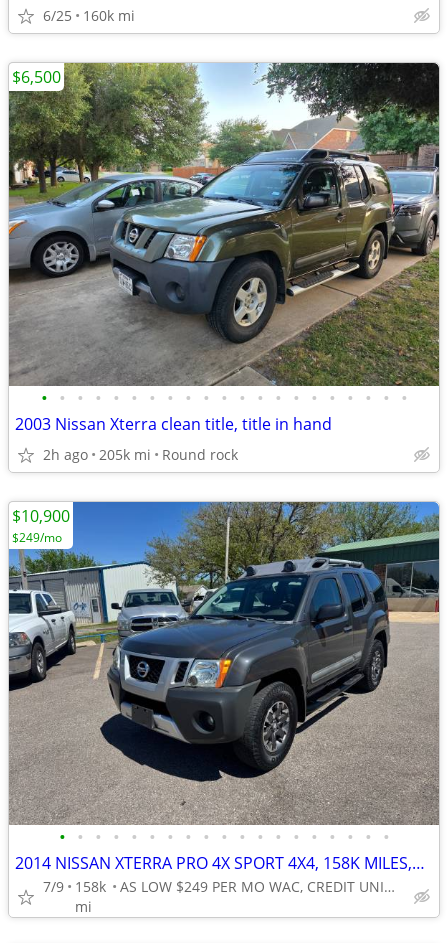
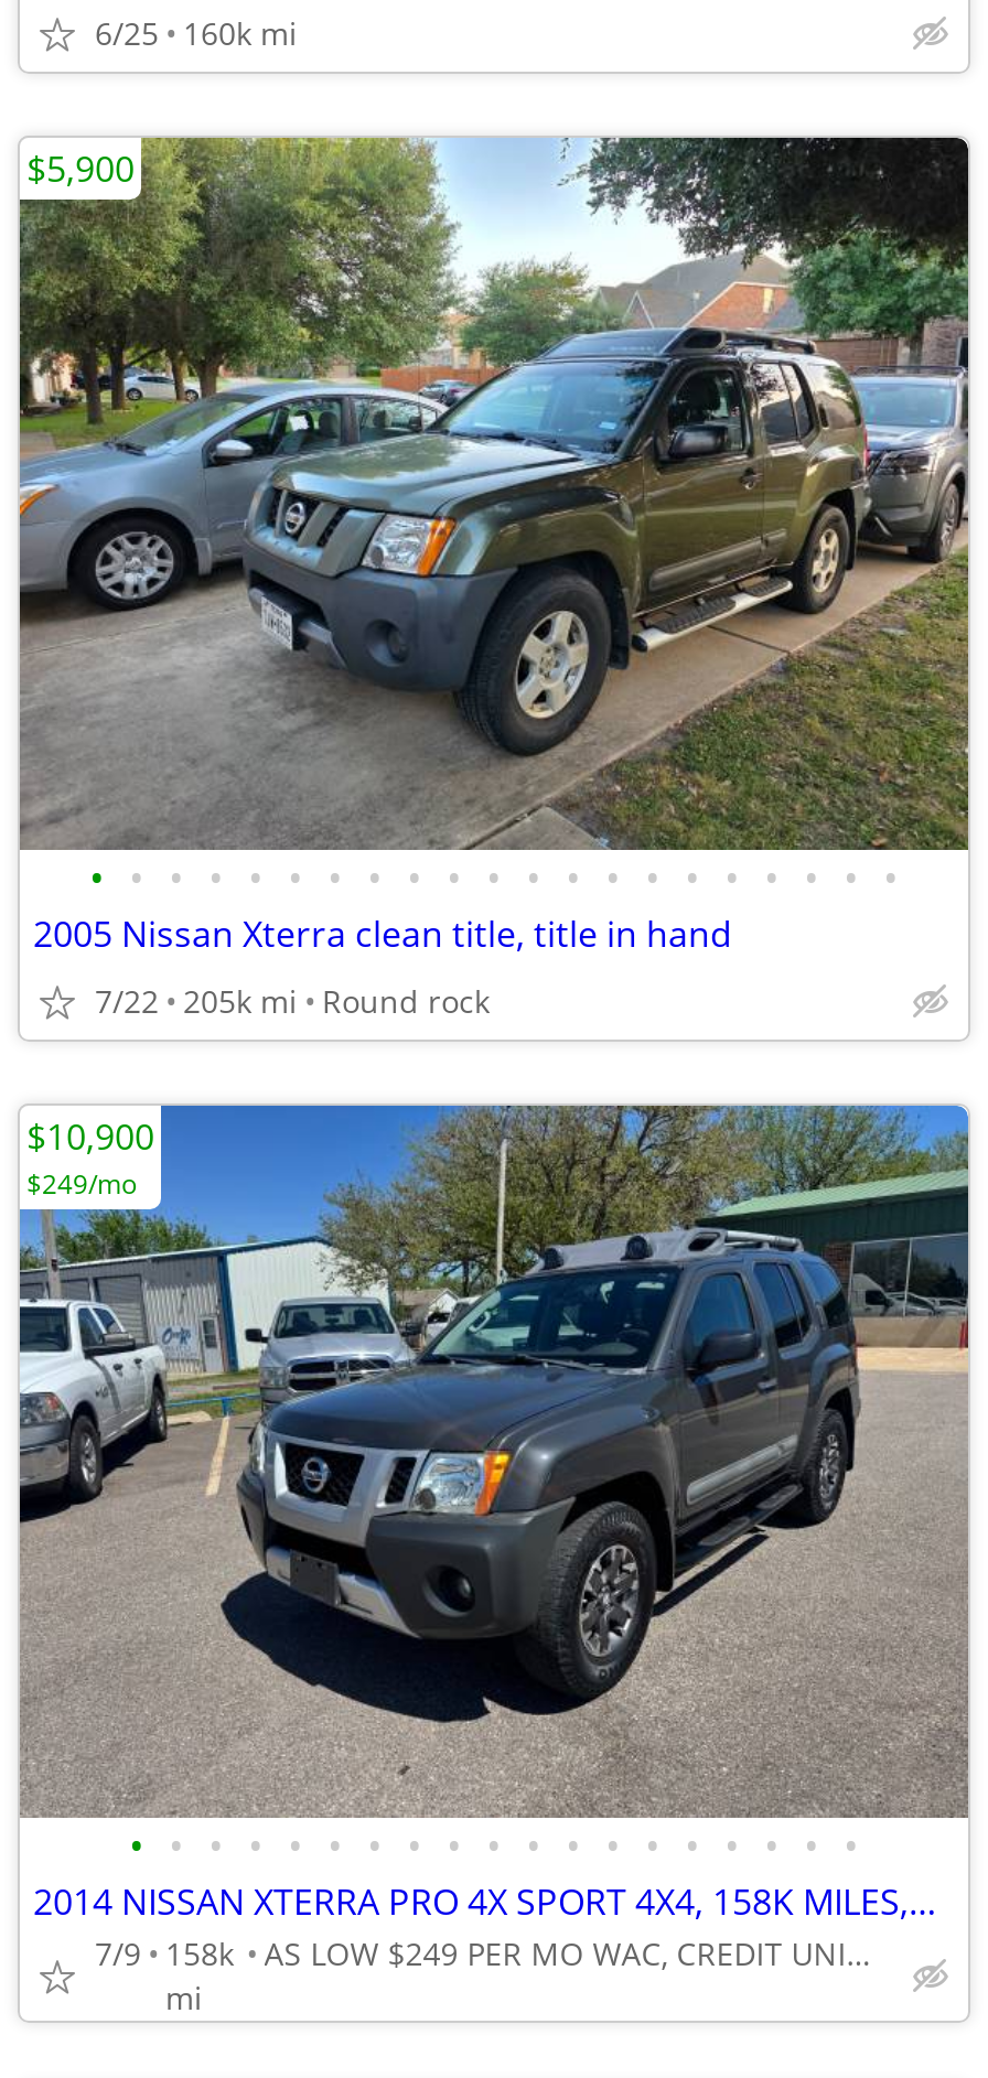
[12,66,61,88] $6,500 -> [26,144,135,193] $5,900
[15,413,332,435] 2003 Nissan Xterra clean title, title in hand -> [33,909,732,958] 2005 Nissan Xterra clean title, title in hand
[43,445,238,464] 2h ago 205k mi Round rock -> [95,980,490,1022] 7/22 205k mi Round rock

